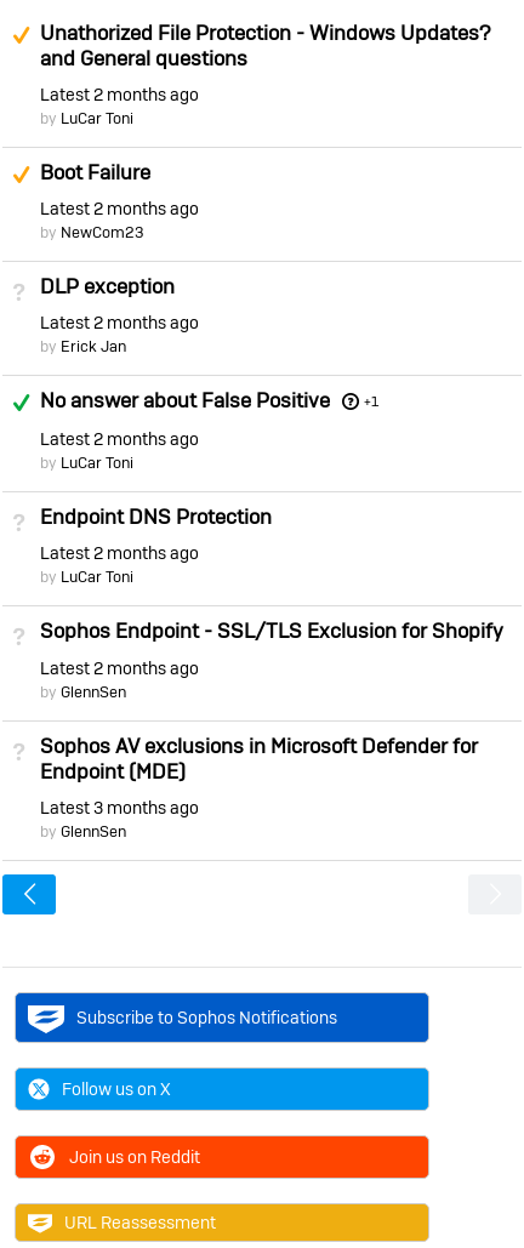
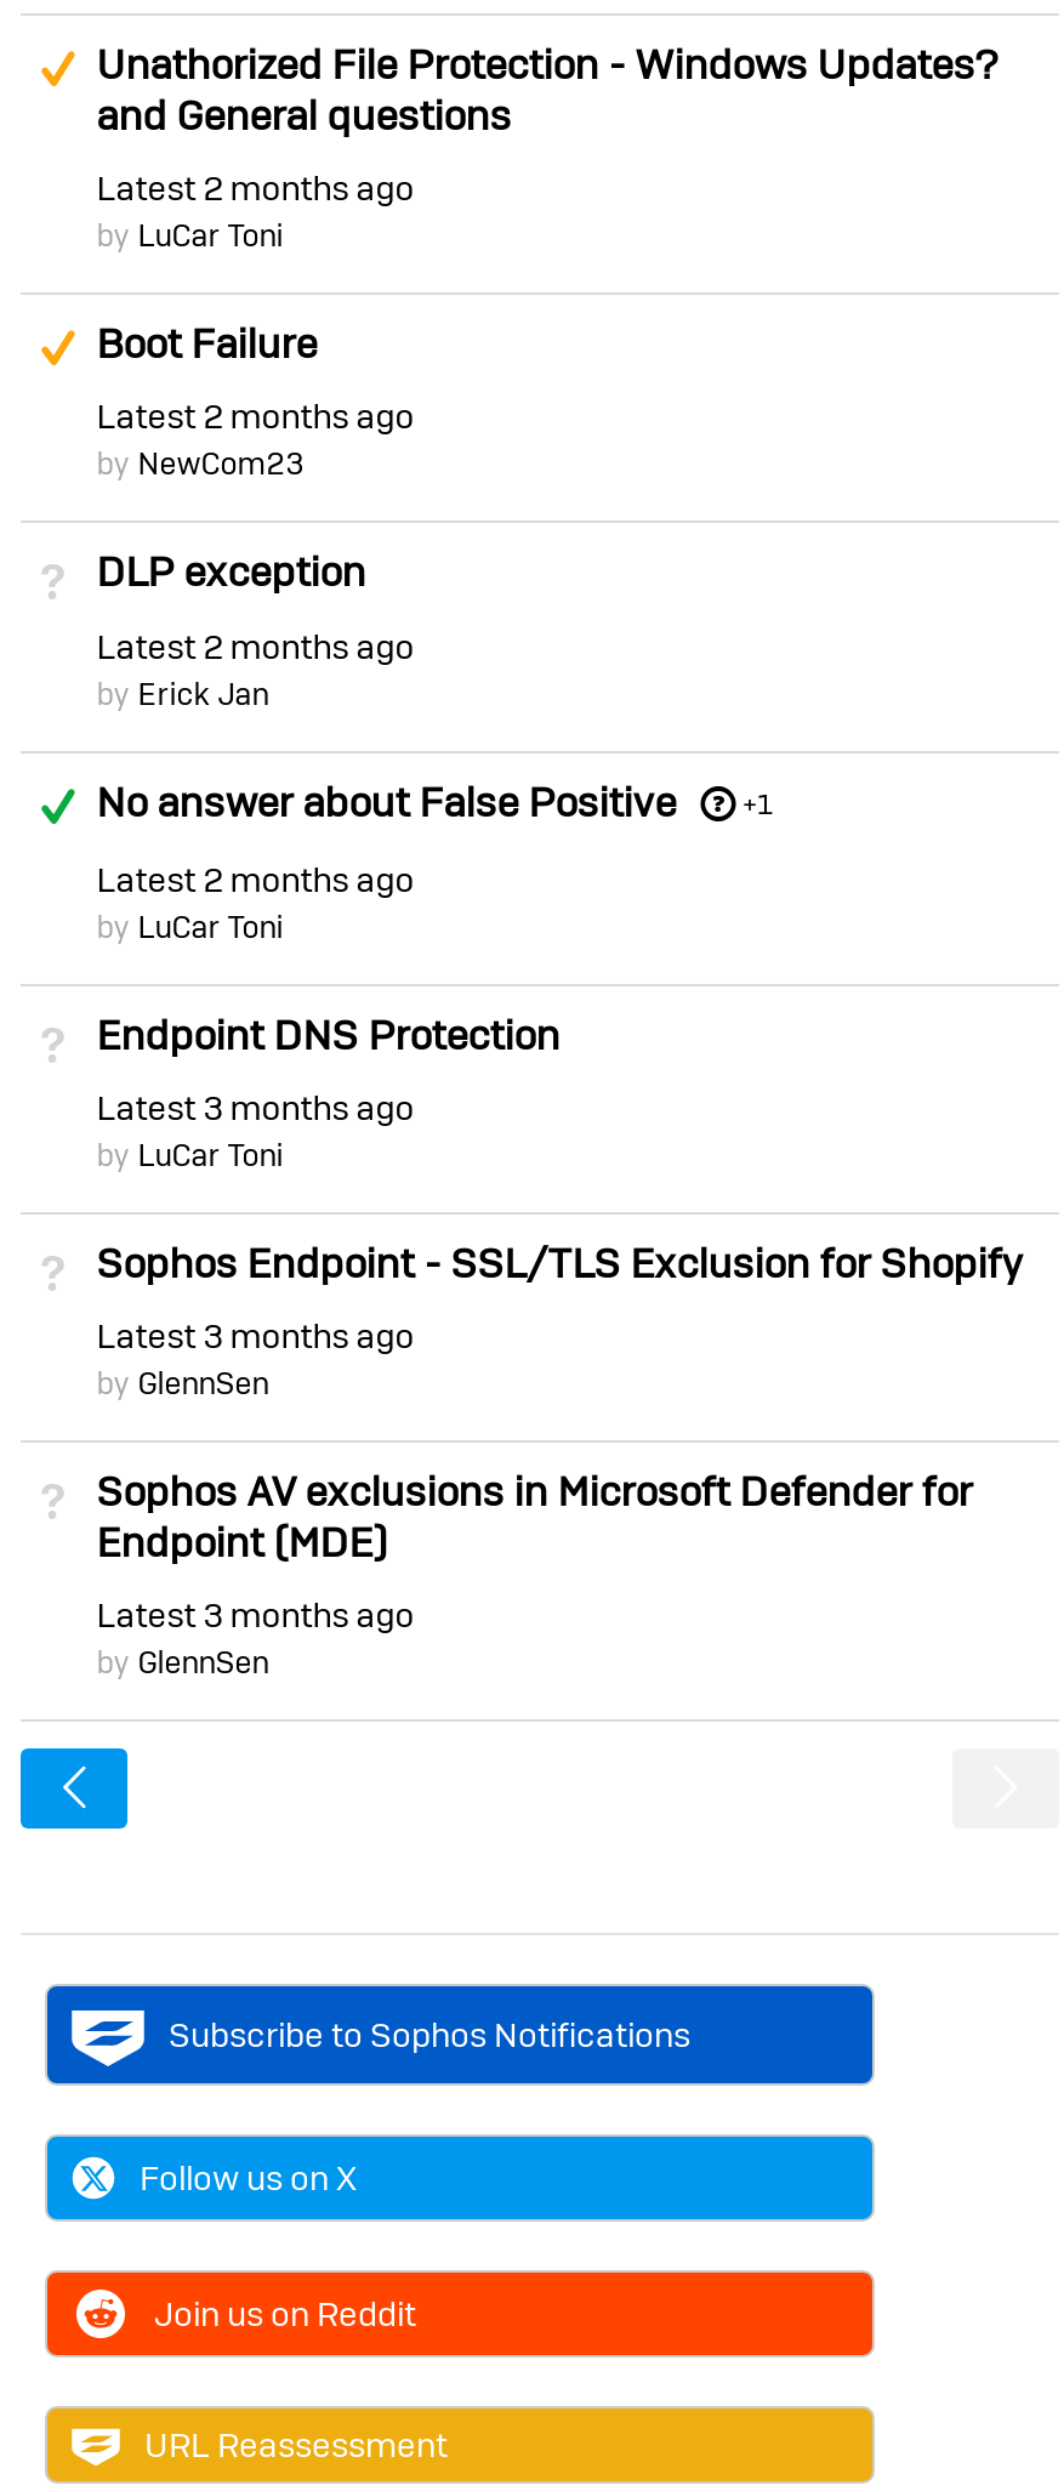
[40,542,199,564] Latest 2 months ago -> [96,1085,414,1129] Latest 3 months ago
[40,657,199,679] Latest 2 months ago -> [96,1314,414,1358] Latest 3 months ago

